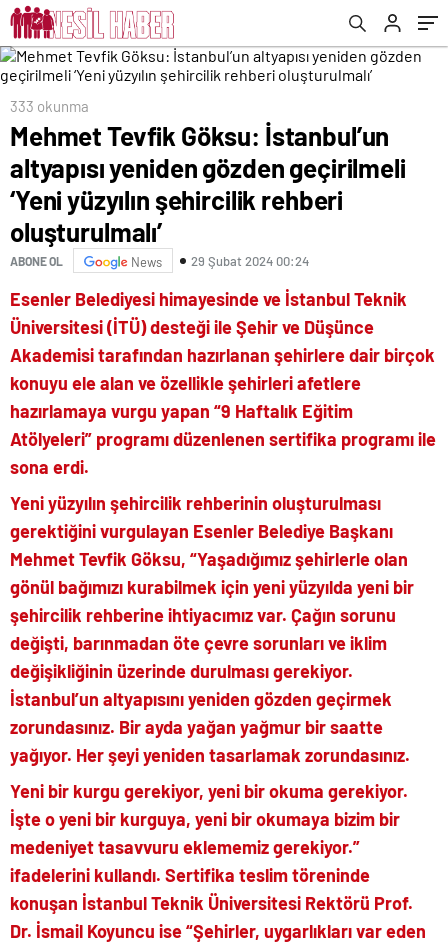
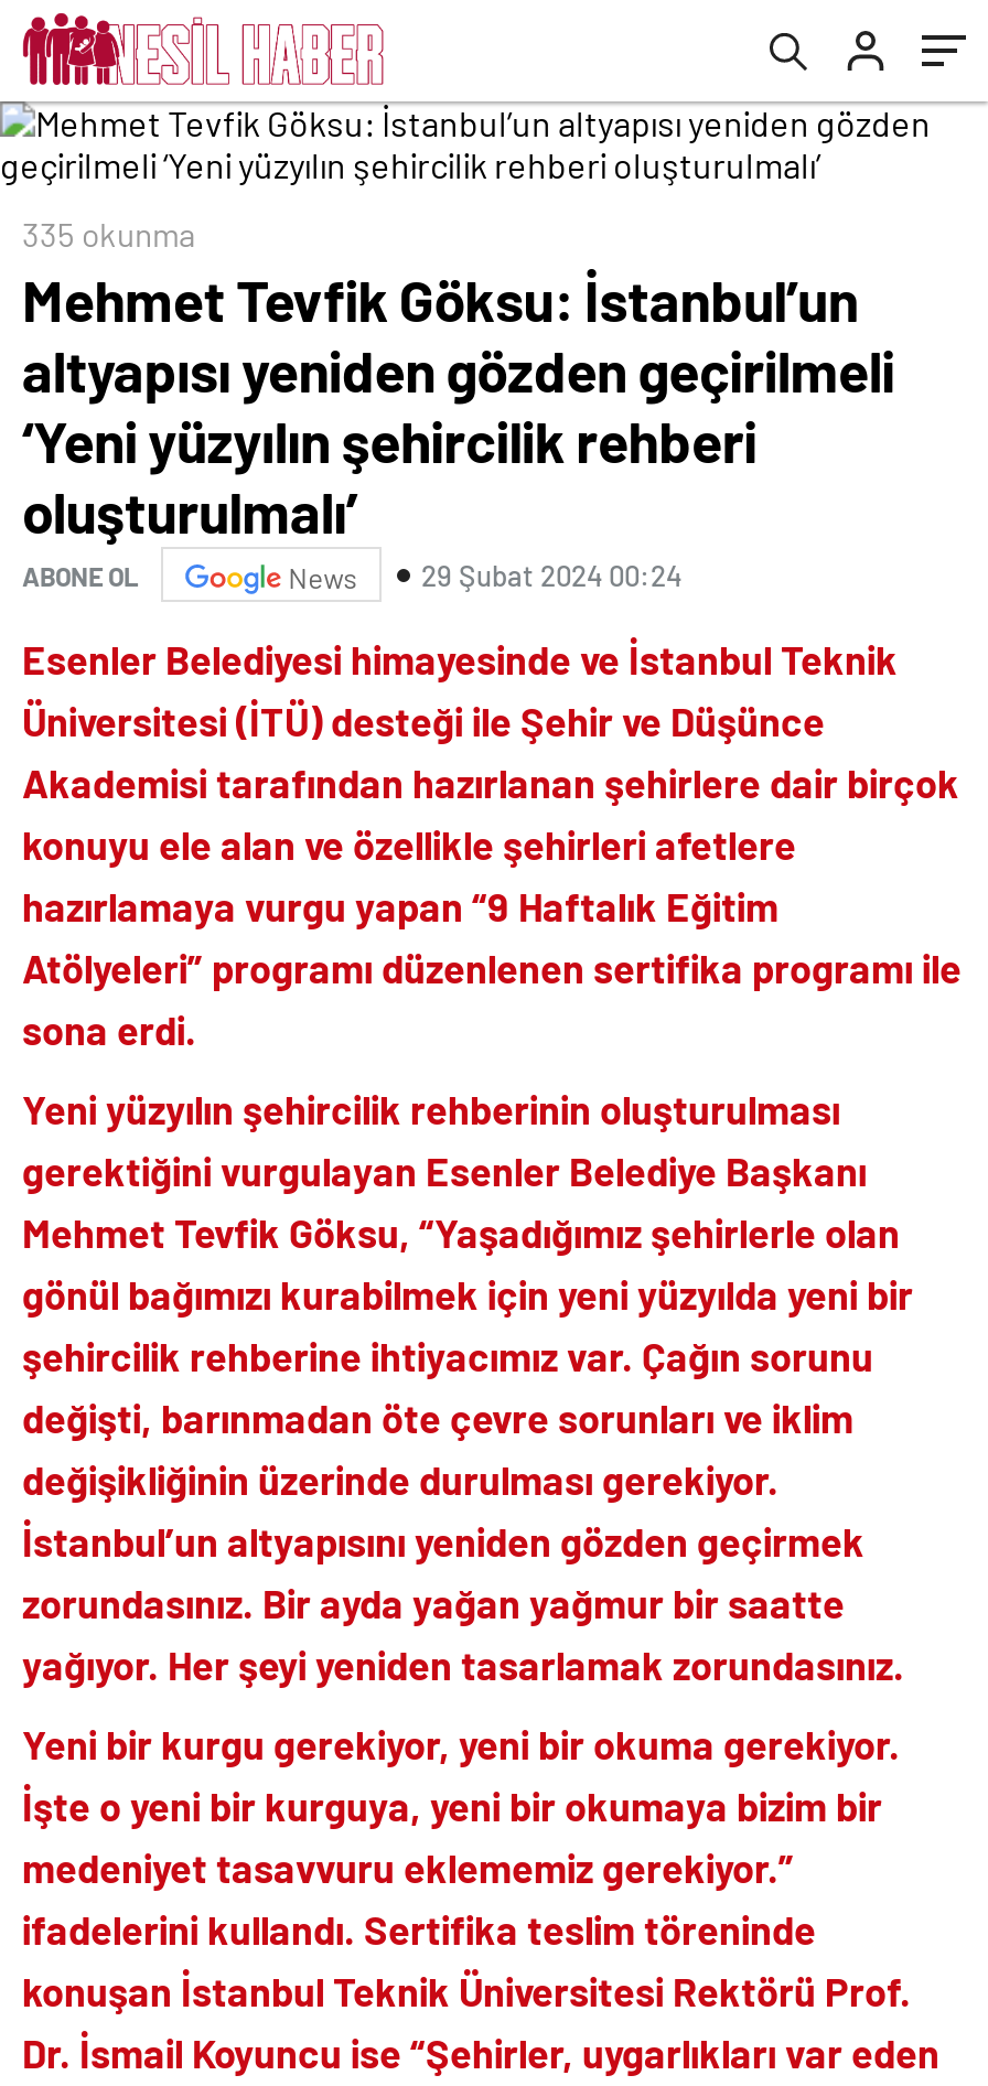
[10,97,89,115] 333 okunma -> [22,214,196,254] 335 okunma

